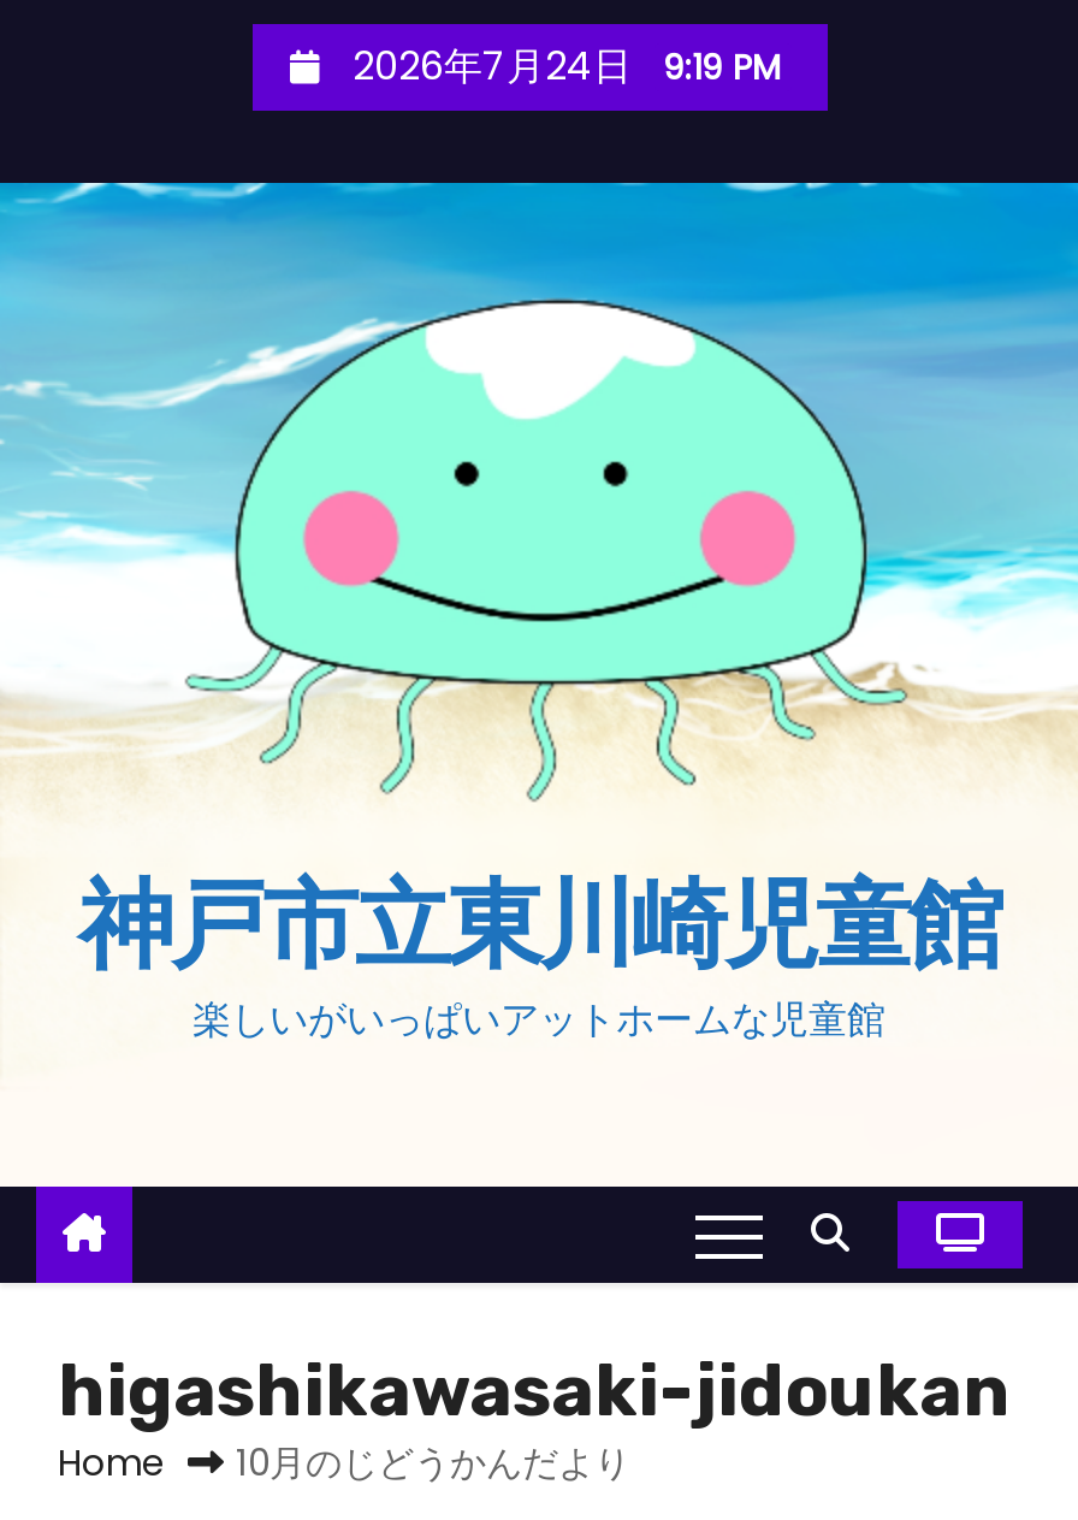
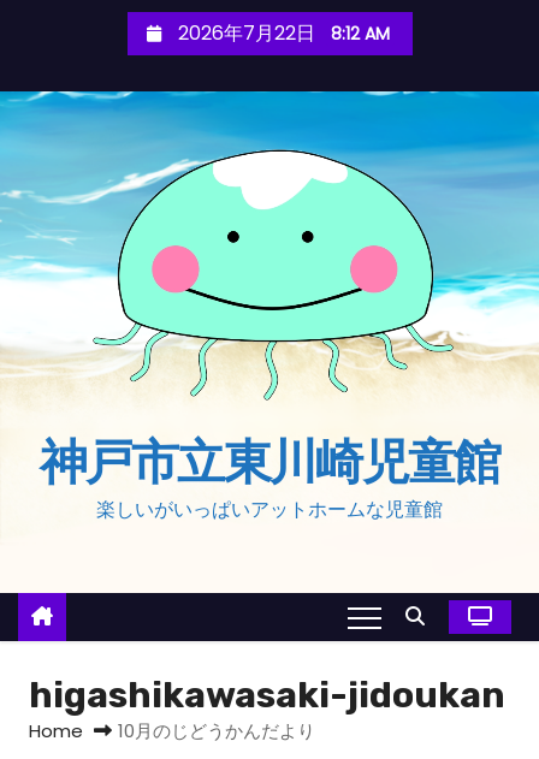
[343,39,781,94] 2026年7月24日 9:19 PM -> [173,19,389,47] 2026年7月22日 8:12 AM

